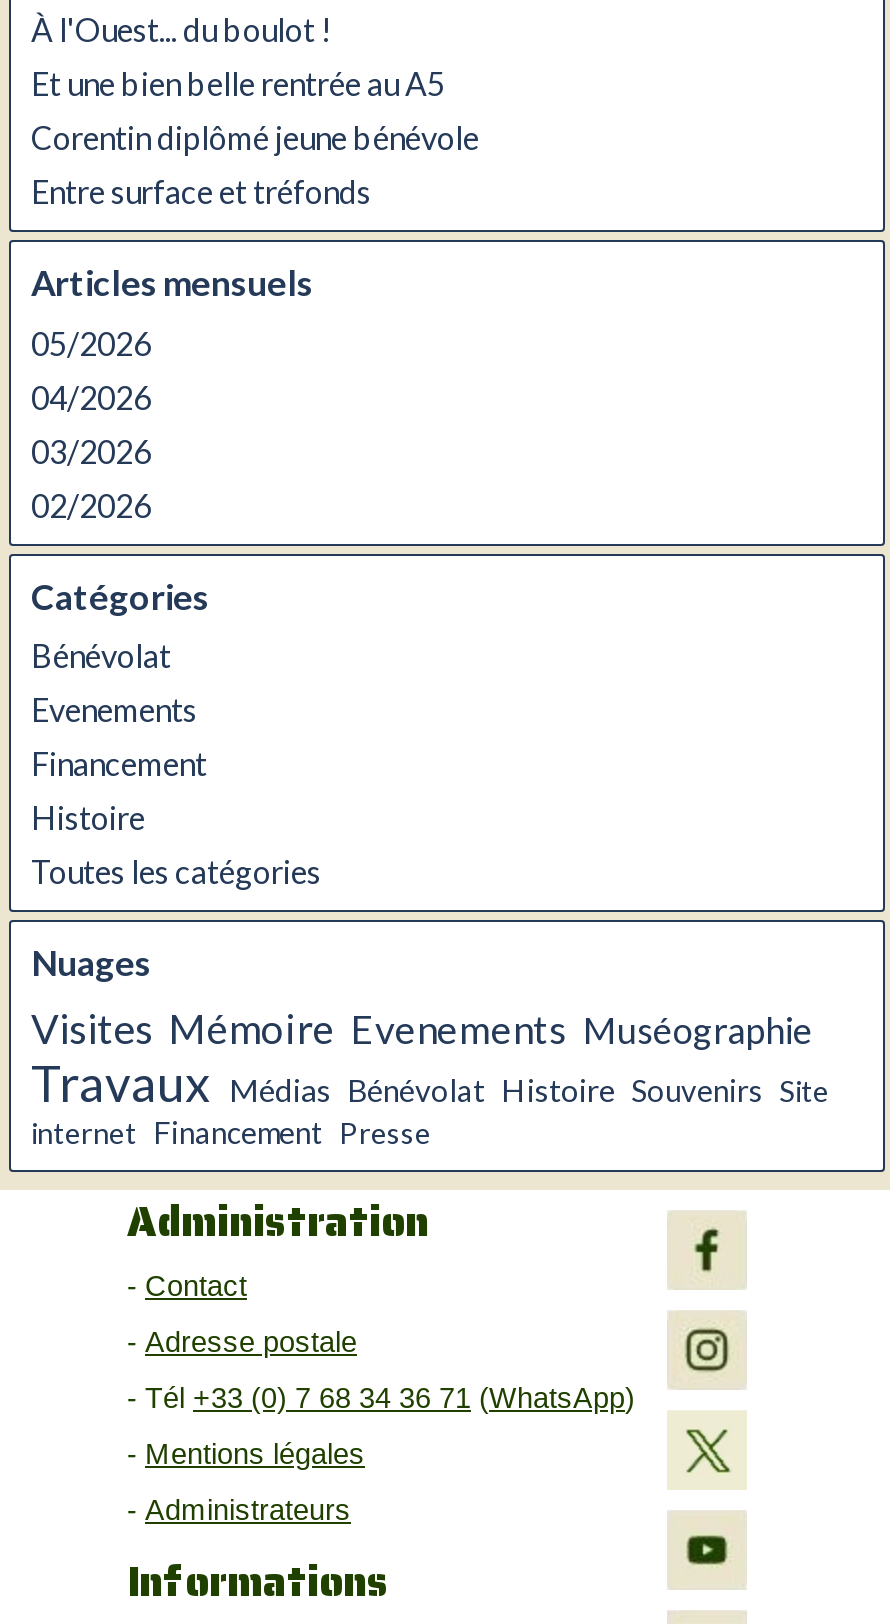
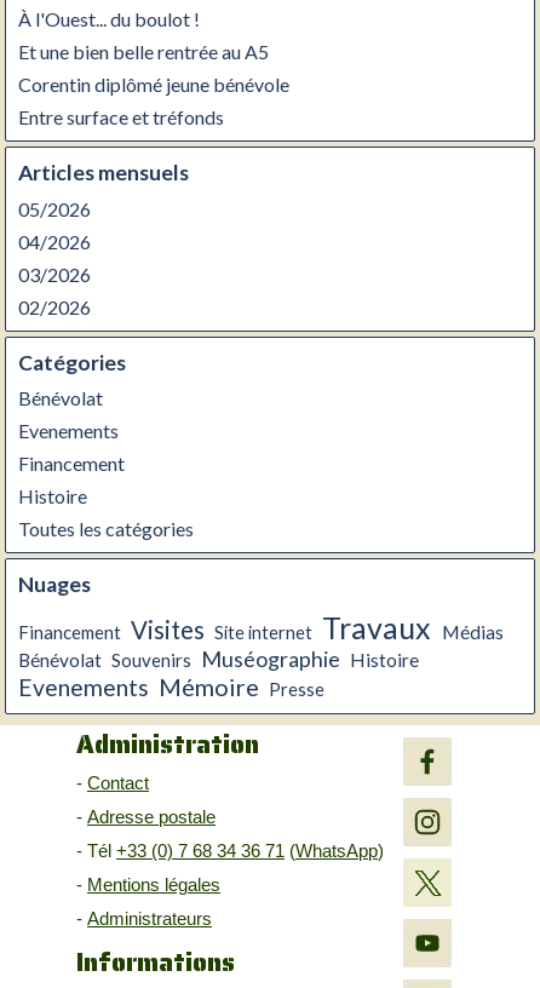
[31,1004,829,1150] Visites Mémoire Evenements Muséographie | Travaux Médias Bénévolat Histoire Souvenirs Site | internet Financement Presse -> [18,609,504,701] Financement Visites Site internet Travaux Médias | Bénévolat Souvenirs Muséographie Histoire | Evenements Mémoire Presse

